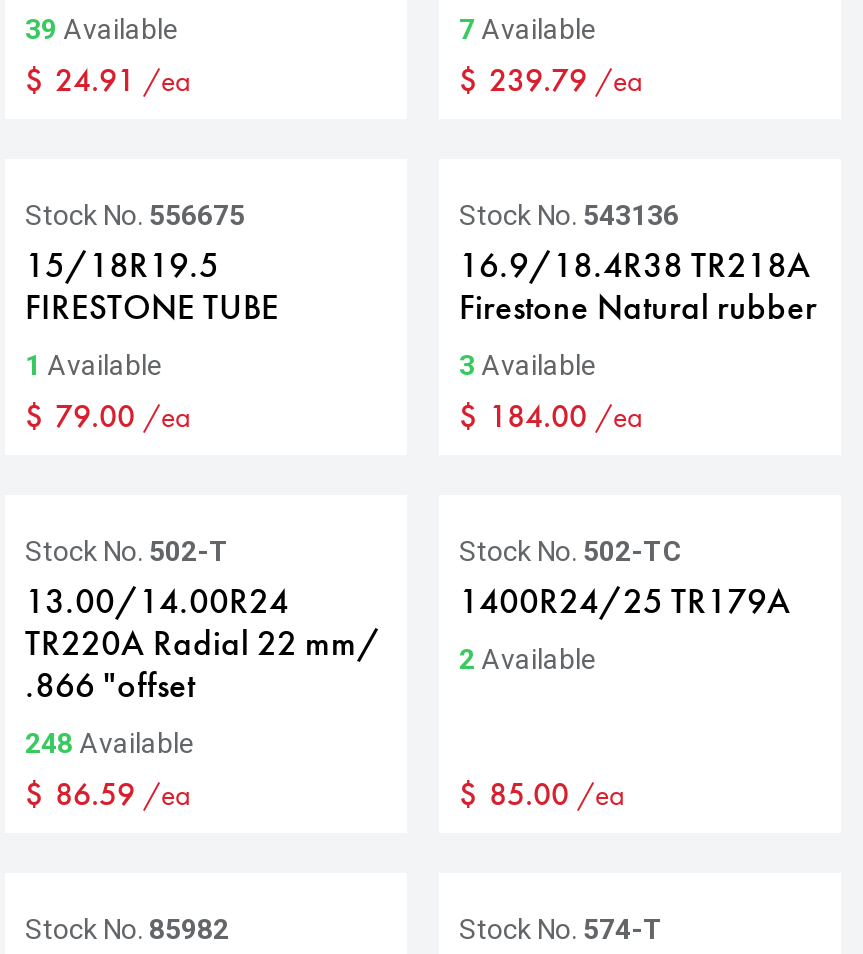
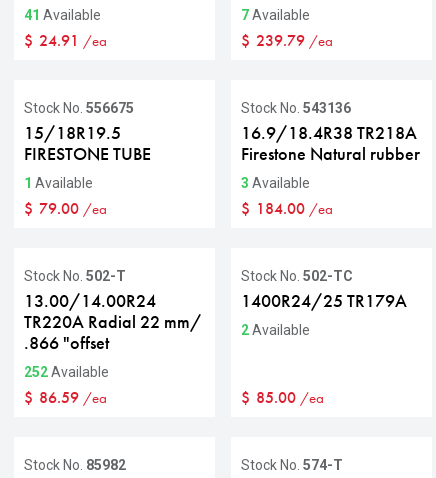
[25,13,179,45] 39 Available -> [24,7,101,23] 41 Available
[25,727,195,759] 248 Available -> [24,364,109,380] 252 Available

